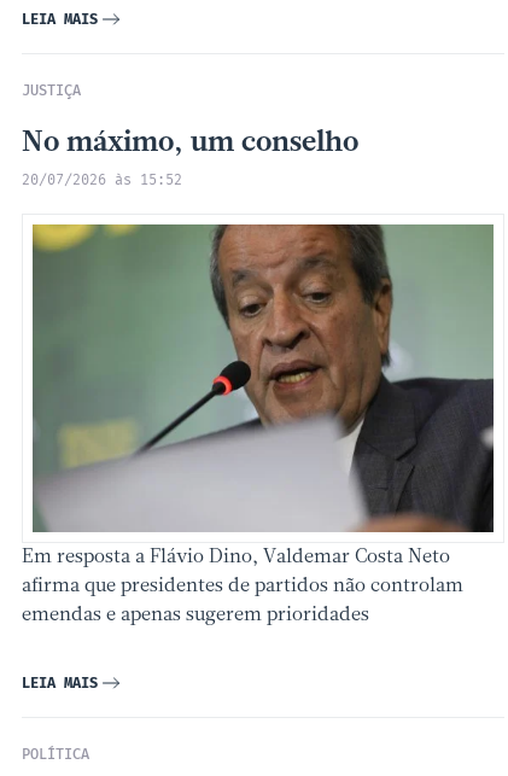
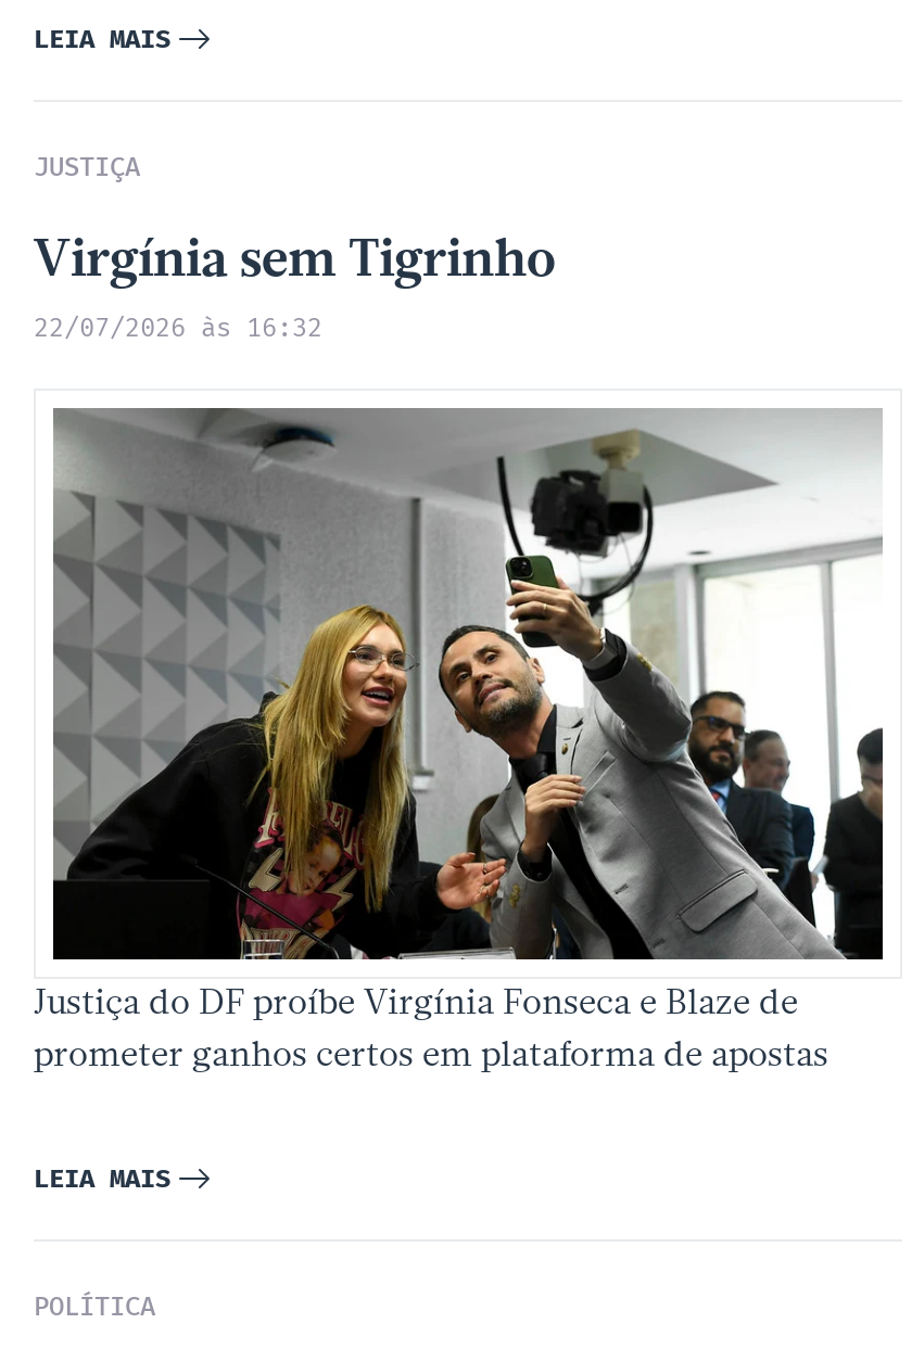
[22,129,358,188] No máximo, um conselho | 20/07/2026 às 15:52 -> [34,235,555,342] Virgínia sem Tigrinho | 22/07/2026 às 16:32
[22,223,495,625] [image] | Em resposta a Flávio Dino, Valdemar Costa Neto | afirma que presidentes de partidos não controlam | emendas e apenas sugerem prioridades -> [34,407,883,1075] [image] | Justiça do DF proíbe Virgínia Fonseca e Blaze de | prometer ganhos certos em plataforma de apostas

